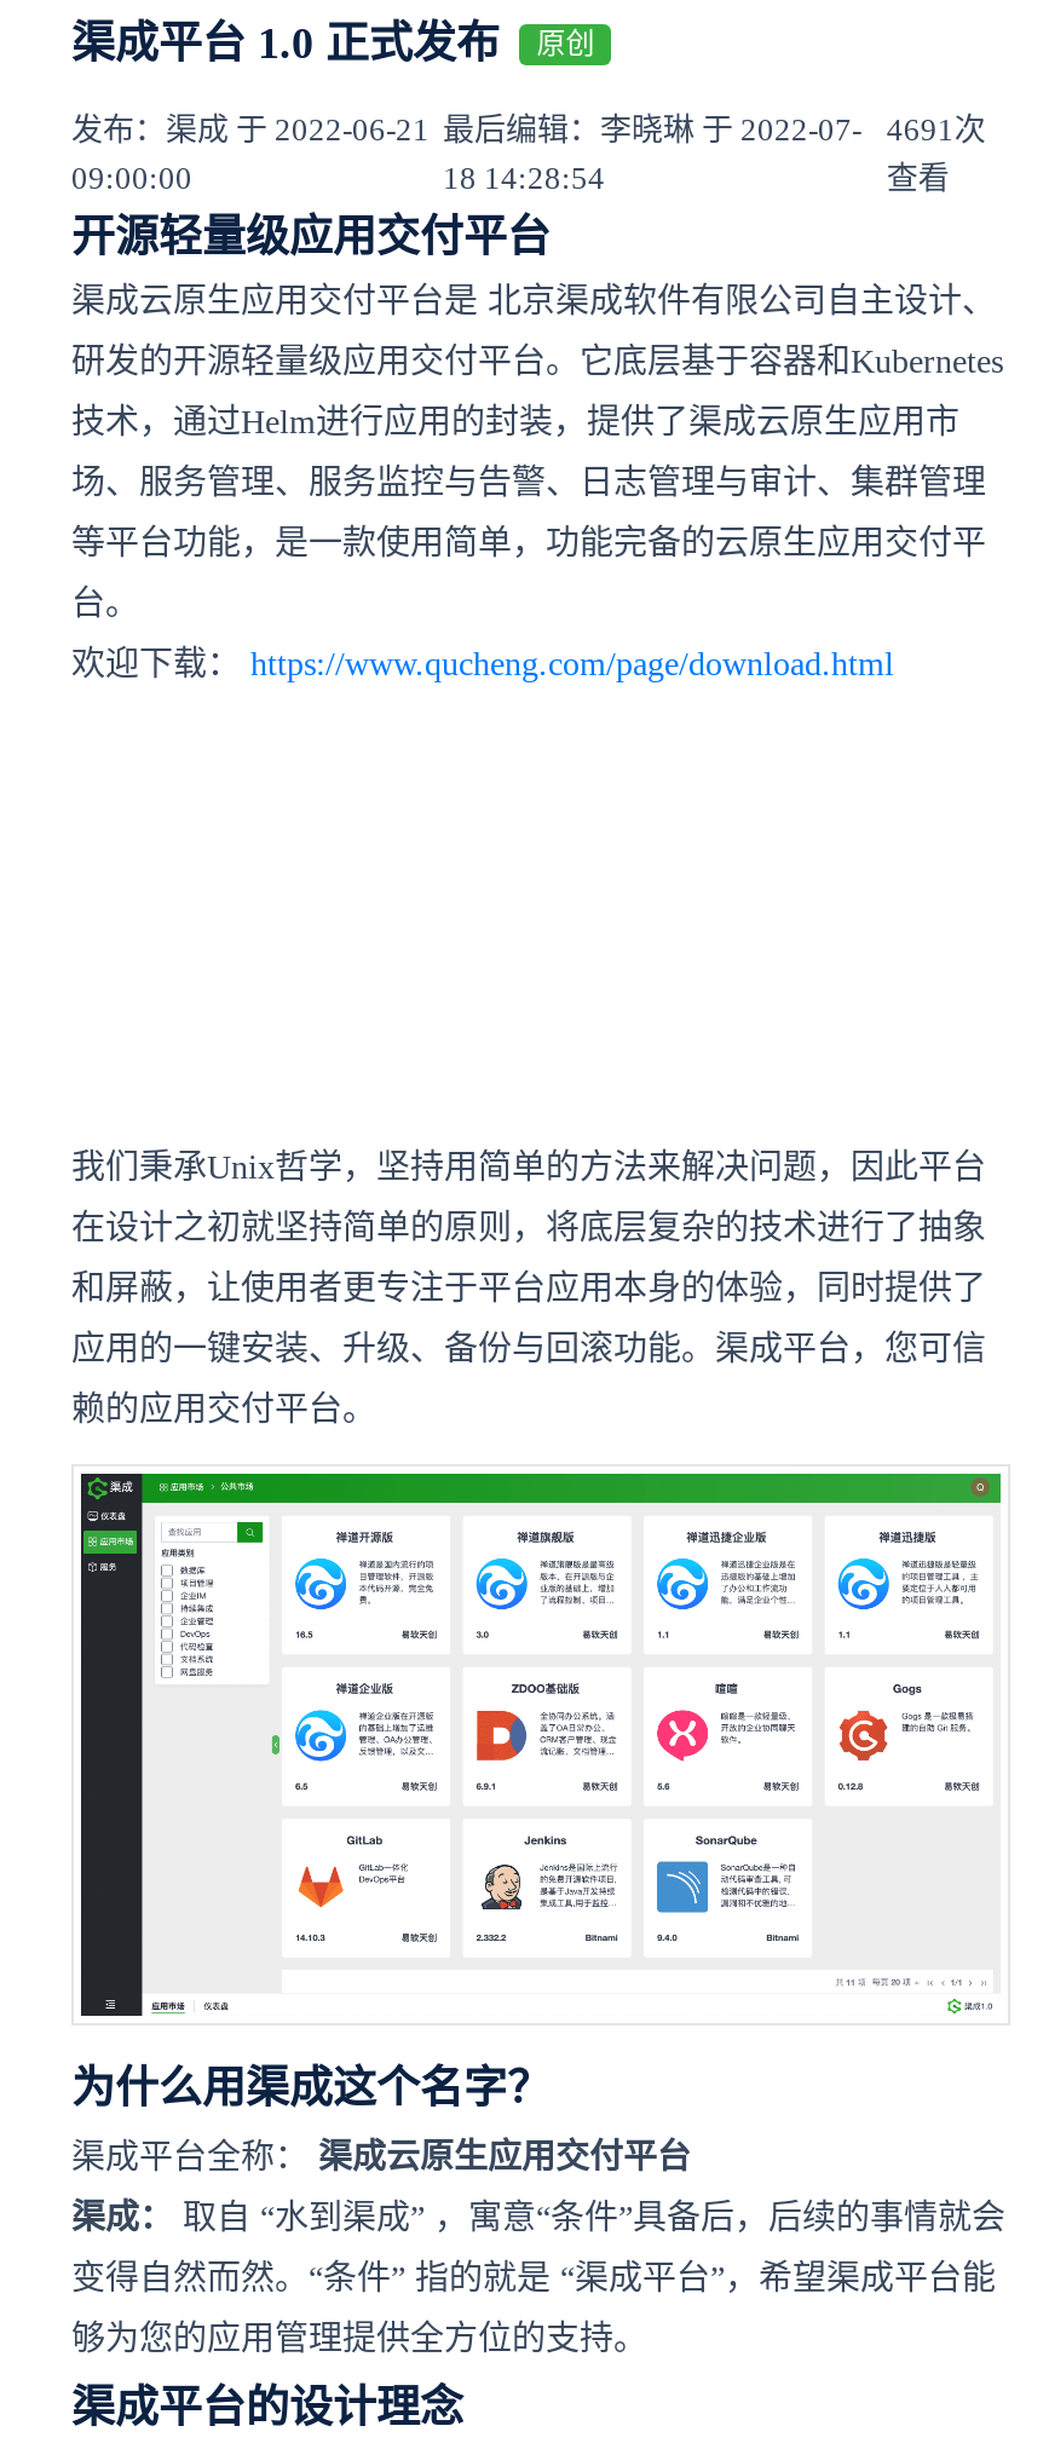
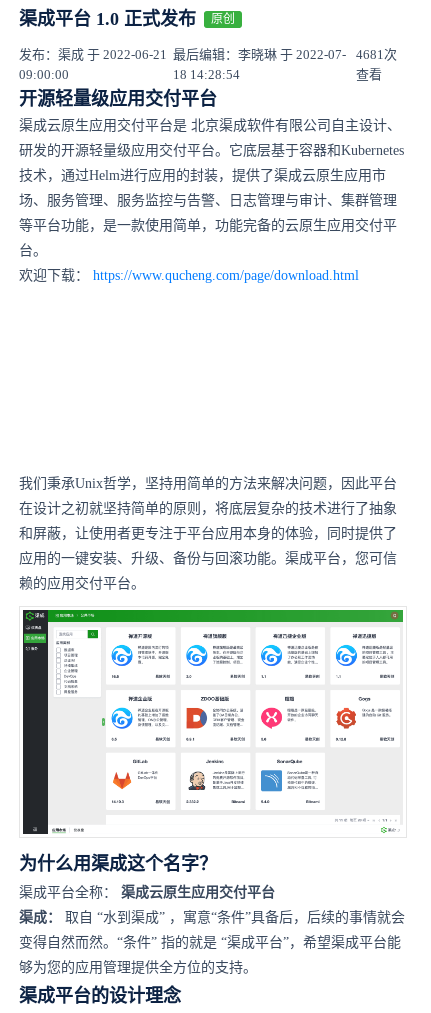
[71,111,986,148] 发布：渠成 于 2022-06-21 最后编辑：李晓琳 于 2022-07- 4691次 -> [19,47,397,62] 发布：渠成 于 2022-06-21 最后编辑：李晓琳 于 2022-07- 4681次

